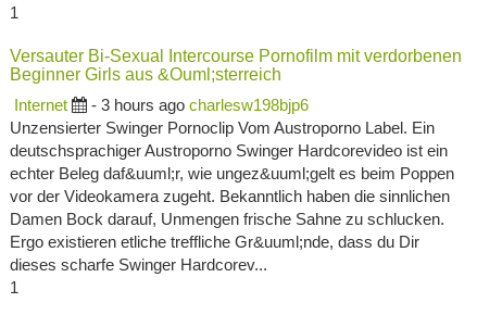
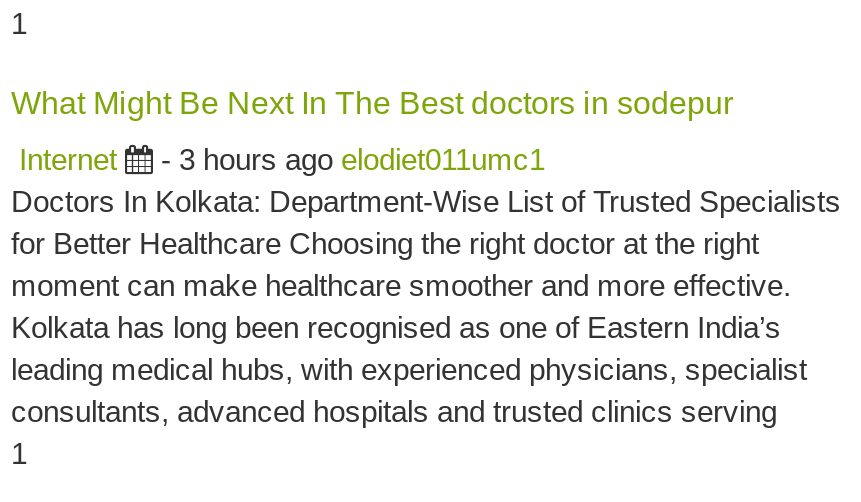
[10,47,462,84] Versauter Bi-Sexual Intercourse Pornofilm mit verdorbenen | Beginner Girls aus &Ouml;sterreich -> [11,86,733,120] What Might Be Next In The Best doctors in sodepur
[10,97,454,274] - 3 hours ago charlesw198bjp6 | Unzensierter Swinger Pornoclip Vom Austroporno Label. Ein | deutschsprachiger Austroporno Swinger Hardcorevideo ist ein | echter Beleg daf&uuml;r, wie ungez&uuml;gelt es beim Poppen | vor der Videokamera zugeht. Bekanntlich haben die sinnlichen | Damen Bock darauf, Unmengen frische Sahne zu schlucken. | Ergo existieren etliche treffliche Gr&uuml;nde, dass du Dir | dieses scharfe Swinger Hardcorev... -> [11,144,841,428] - 3 hours ago elodiet011umc1 | Doctors In Kolkata: Department-Wise List of Trusted Specialists | for Better Healthcare Choosing the right doctor at the right | moment can make healthcare smoother and more effective. | Kolkata has long been recognised as one of Eastern India’s | leading medical hubs, with experienced physicians, specialist | consultants, advanced hospitals and trusted clinics serving

